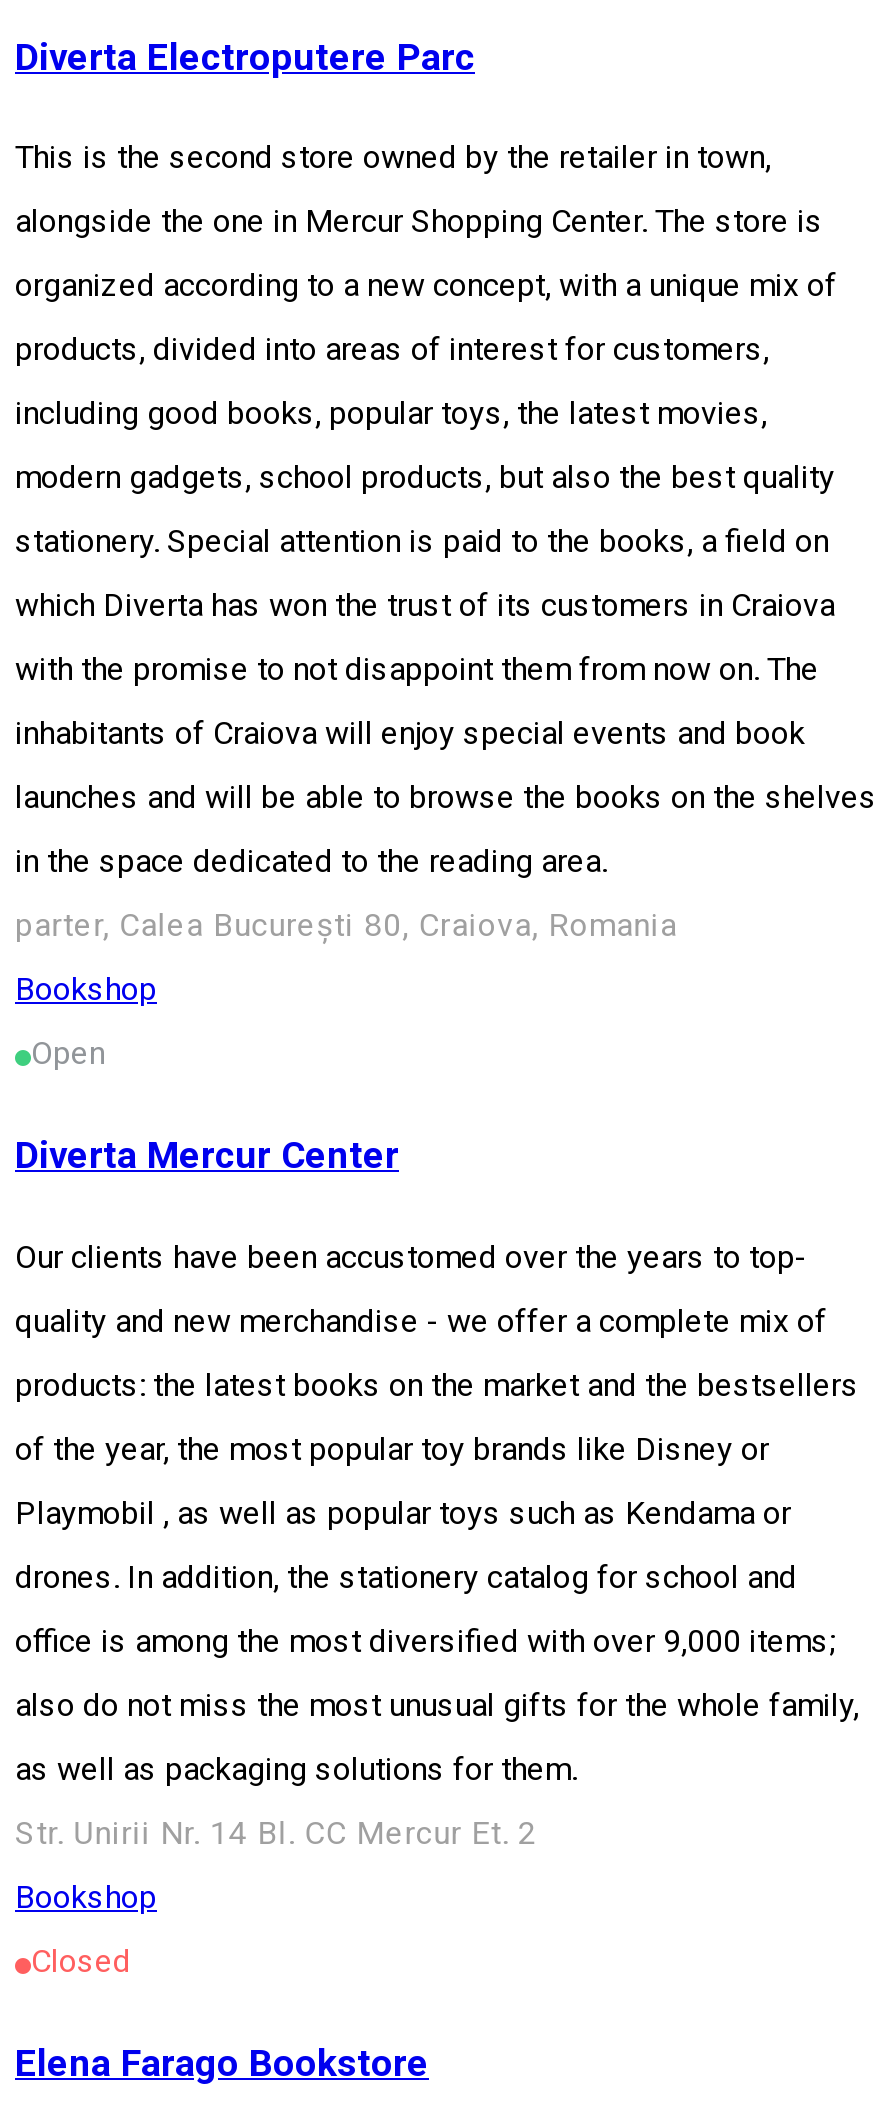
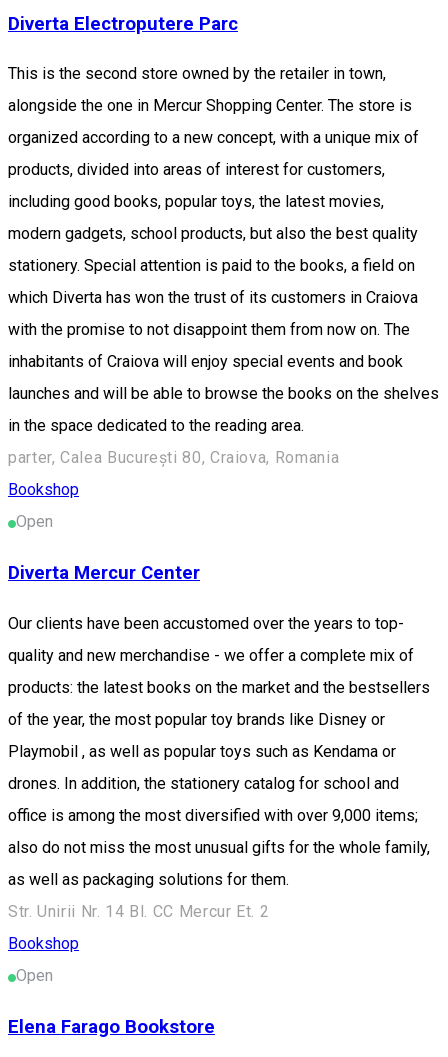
[31,1942,131,1980] Closed -> [16,966,53,985] Open

